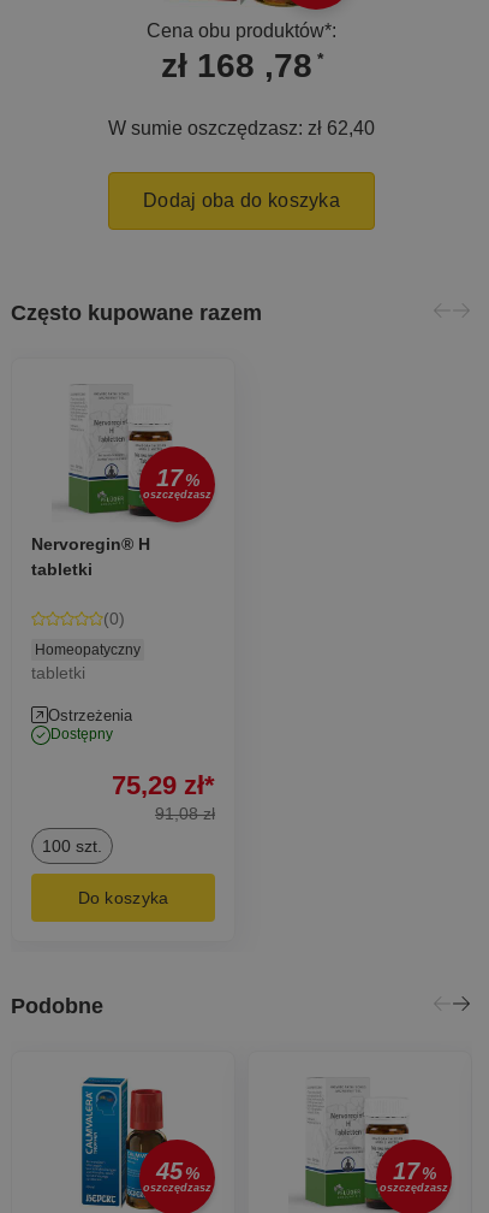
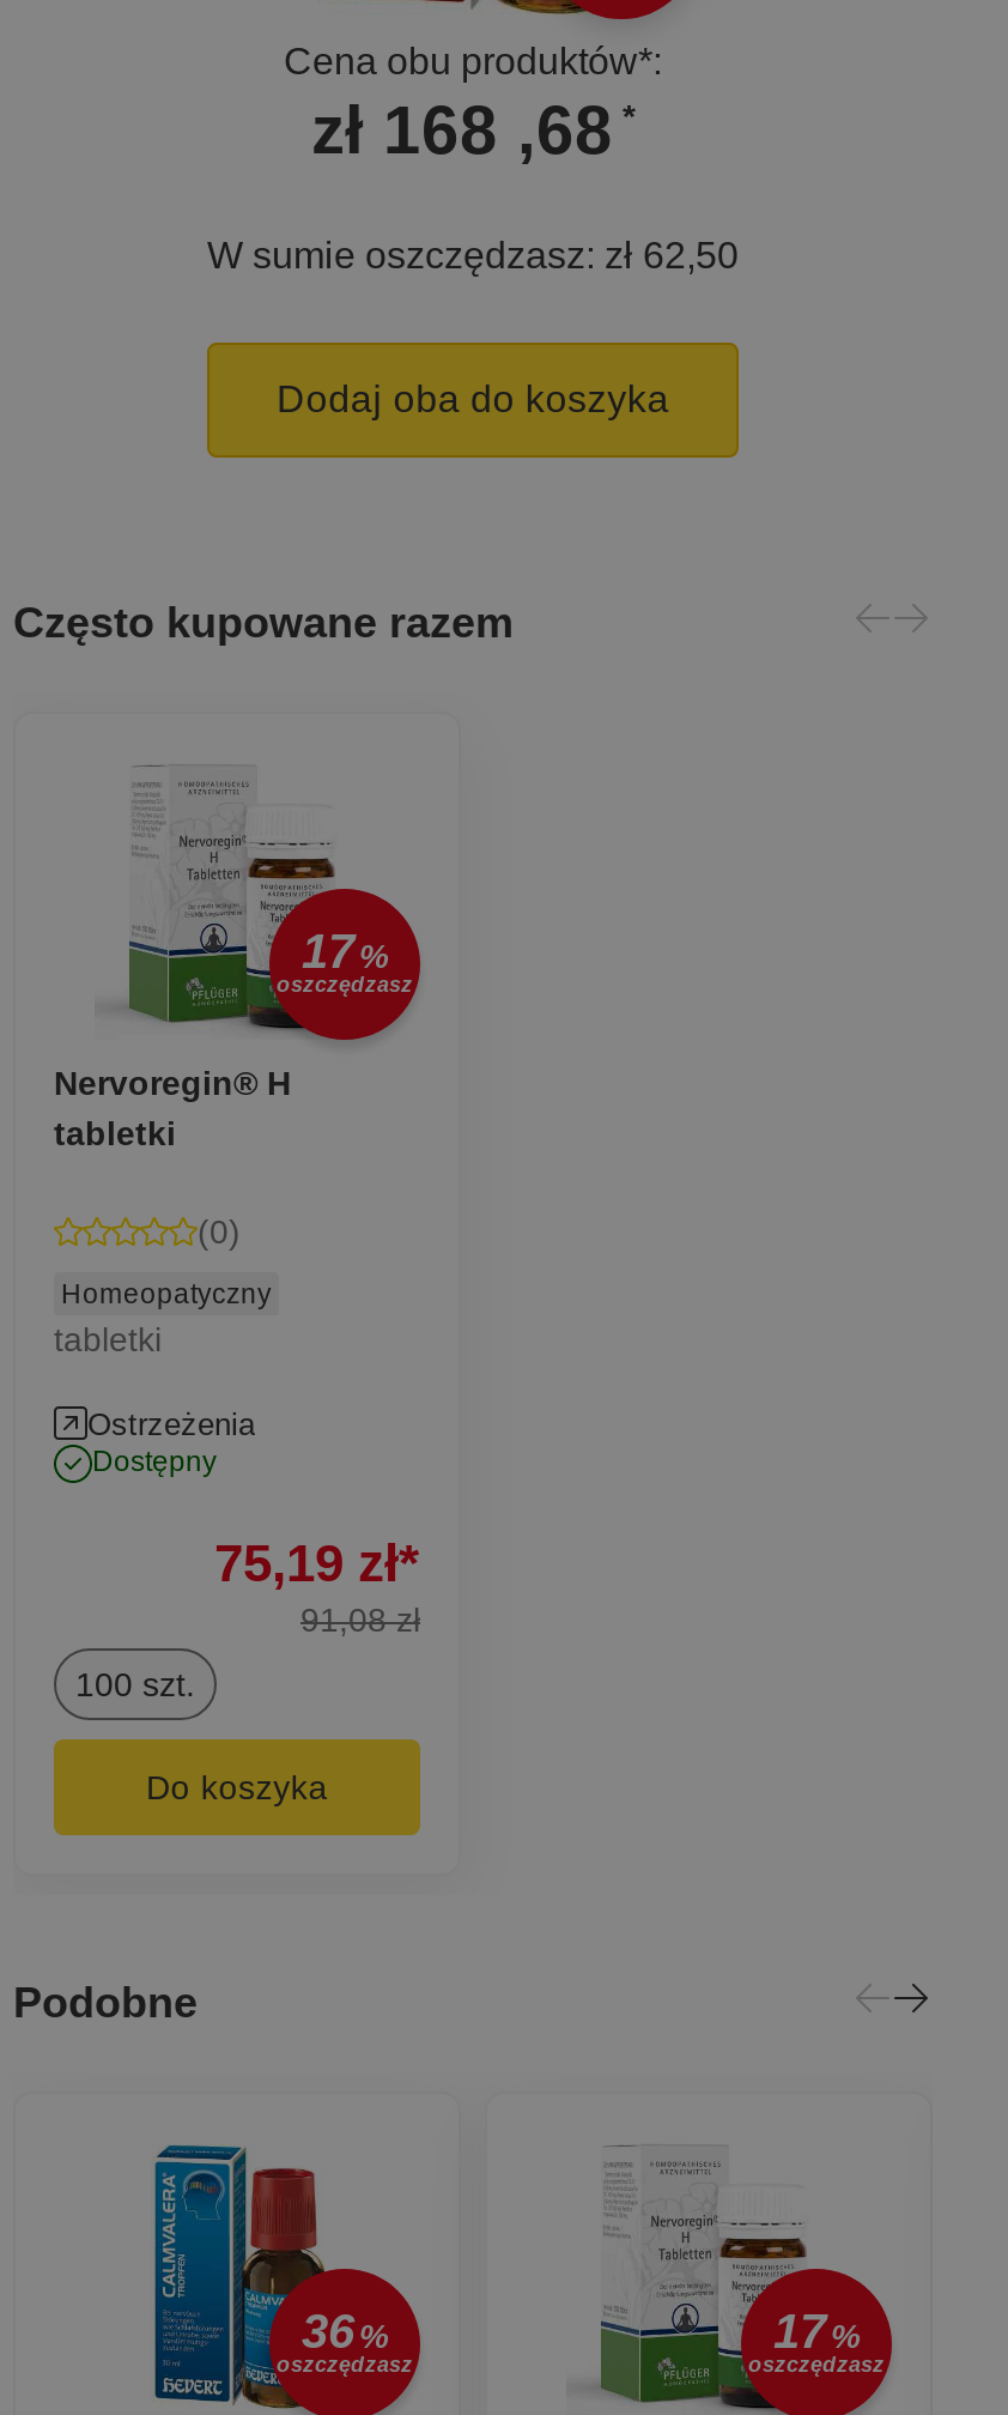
[160,47,323,85] zł 168 , 78* -> [311,94,634,168] zł 168 , 68*
[108,118,375,139] W sumie oszczędzasz: zł 62,40 -> [207,236,739,276] W sumie oszczędzasz: zł 62,50
[112,771,215,801] 75,29 zł* -> [214,1534,420,1594] 75,19 zł*
[156,1158,199,1184] 45 % -> [302,2306,388,2358] 36 %

